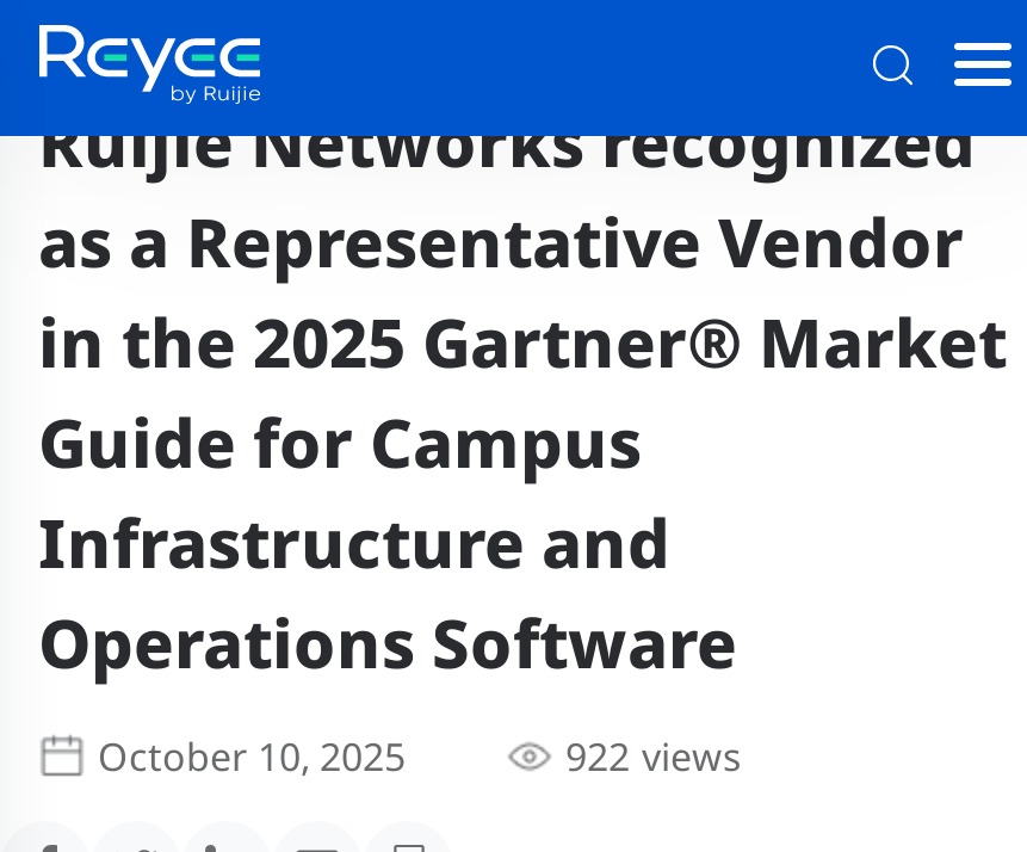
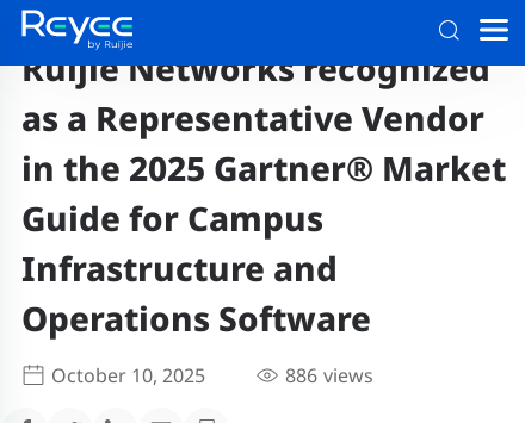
[565,730,742,783] 922 views -> [285,362,373,388] 886 views

